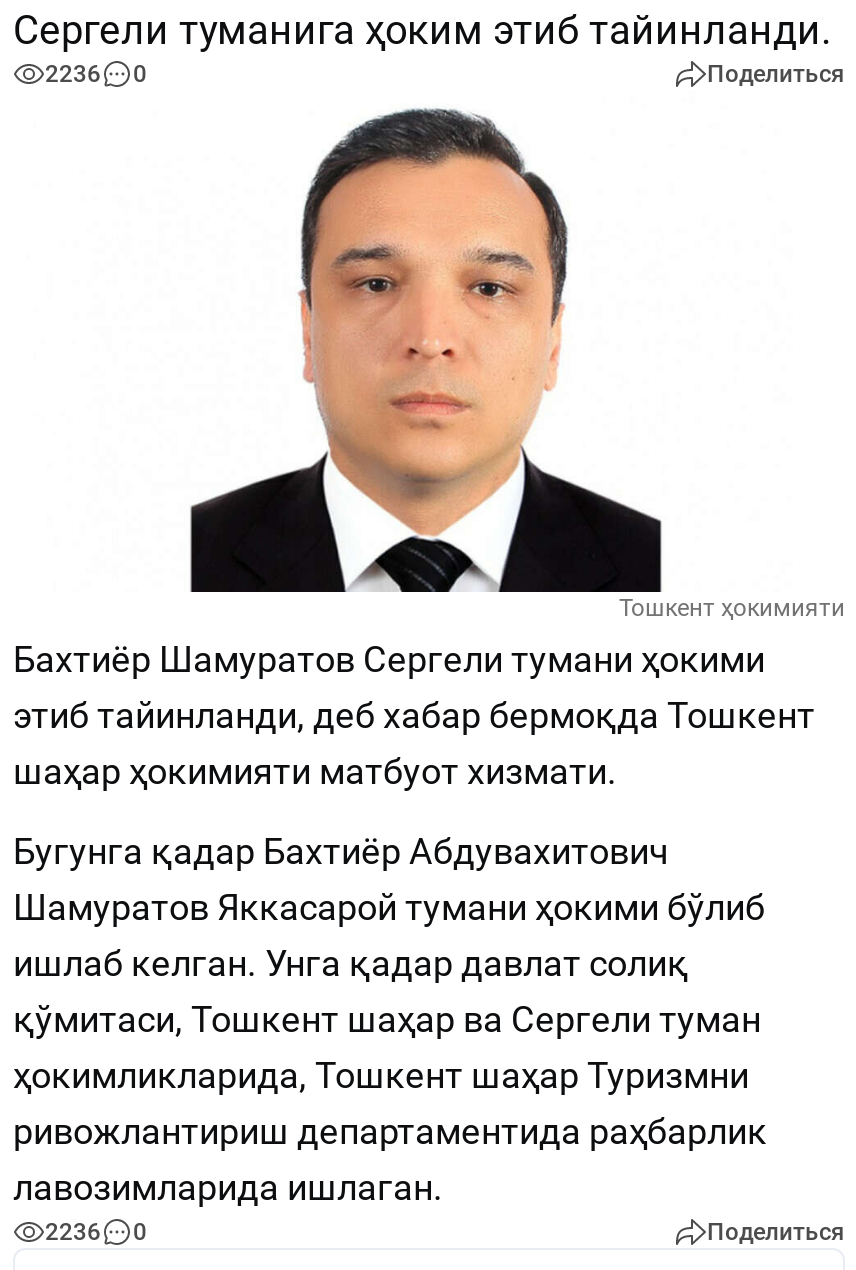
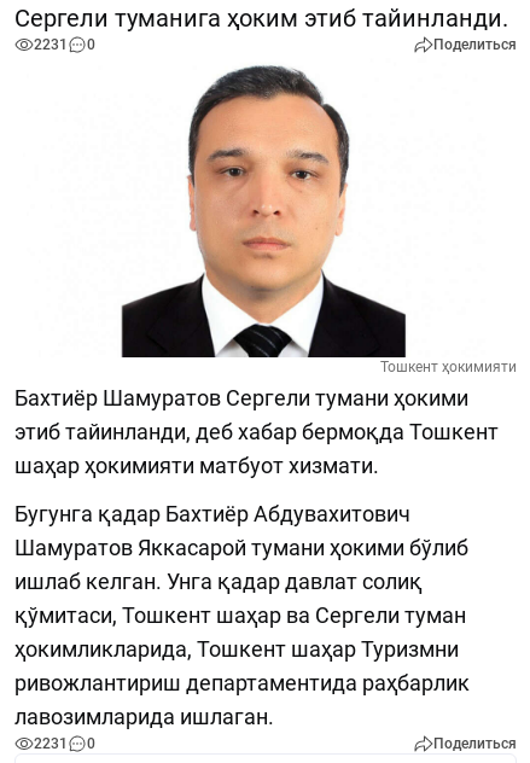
[45,60,147,88] 2236 0 -> [34,36,95,53] 2231 0
[45,1218,147,1246] 2236 0 -> [34,735,95,752] 2231 0

